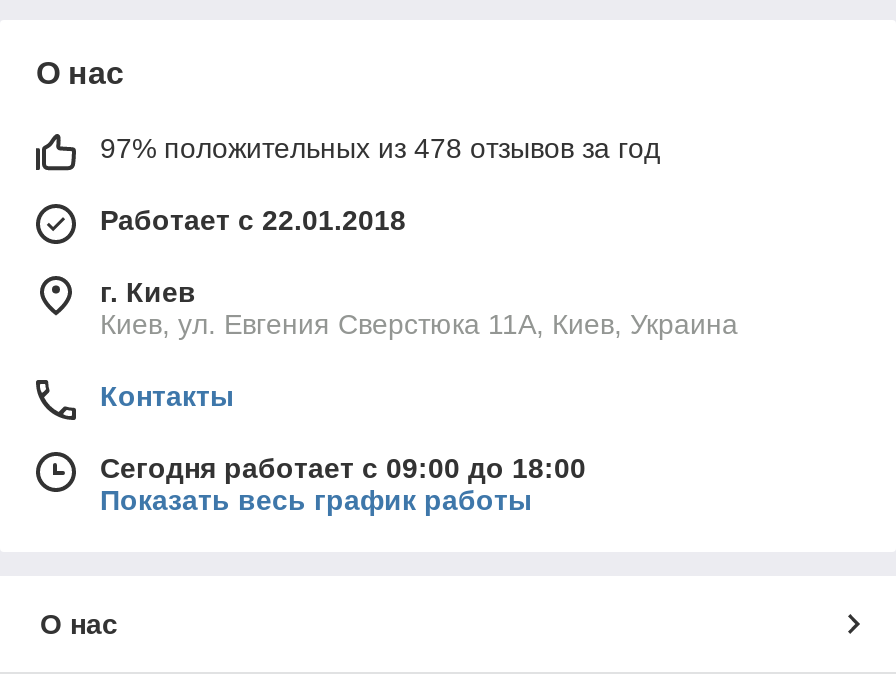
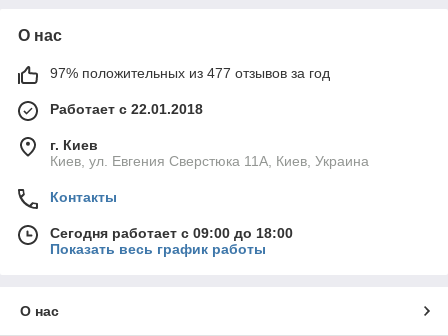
[100,132,660,164] 97% положительных из 478 отзывов за год -> [50,65,330,81] 97% положительных из 477 отзывов за год

